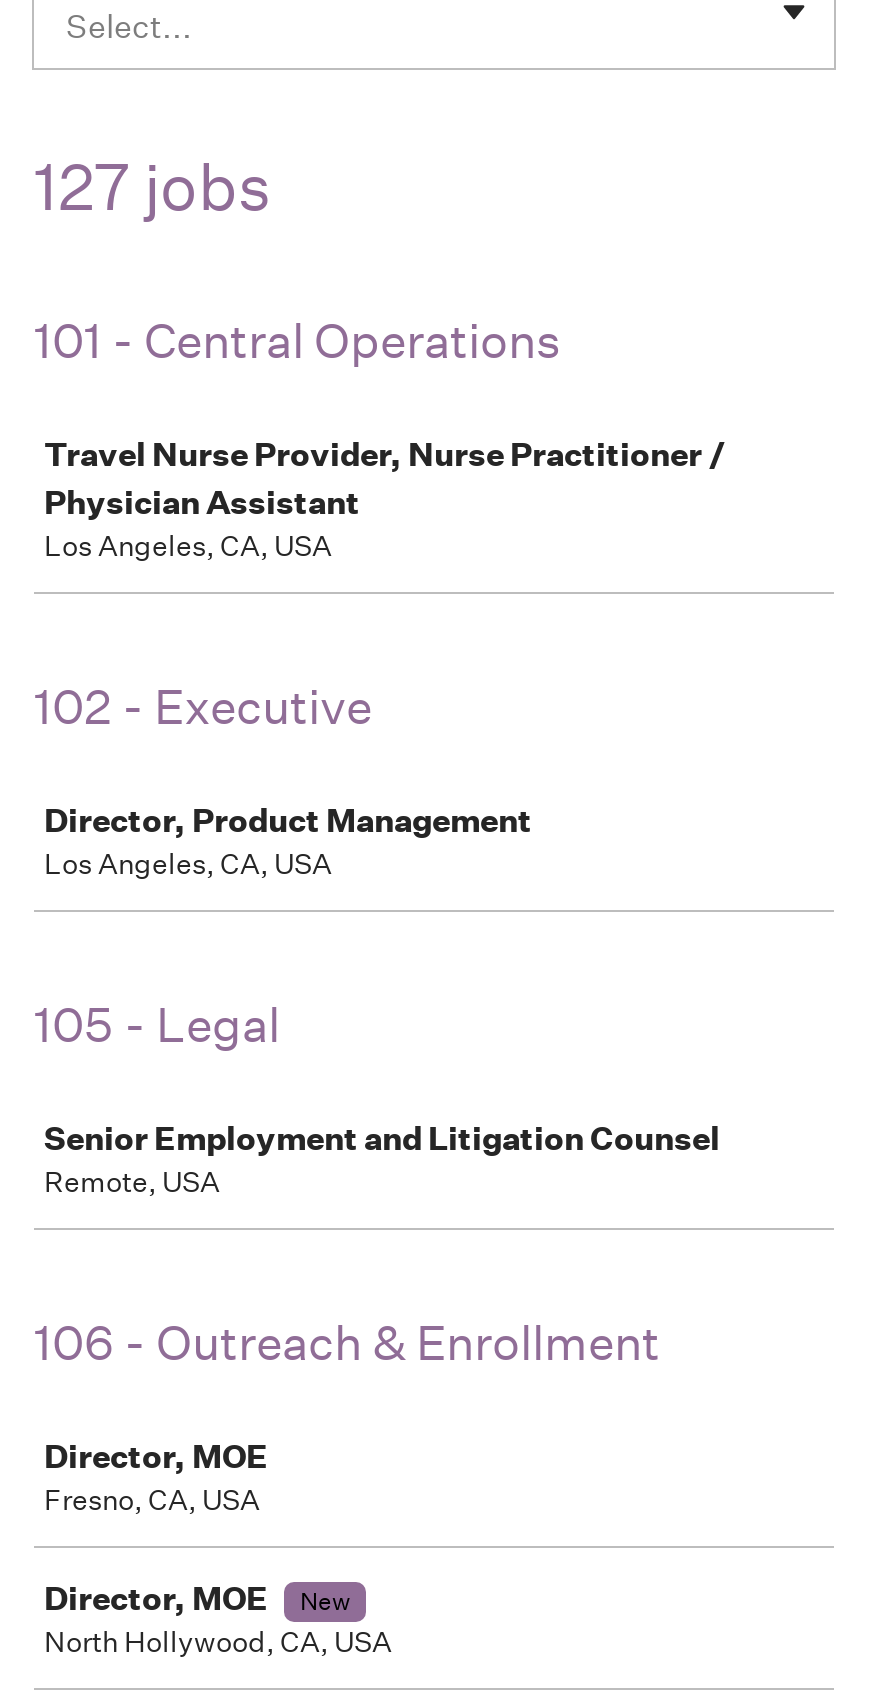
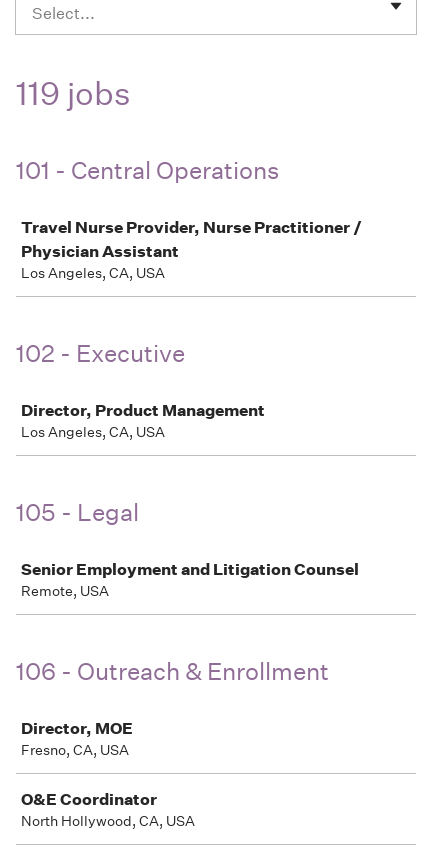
[34,148,272,226] 127 jobs -> [16,74,131,113] 119 jobs
[44,1578,350,1618] Director, MOE | New -> [21,789,157,809] O&E Coordinator

